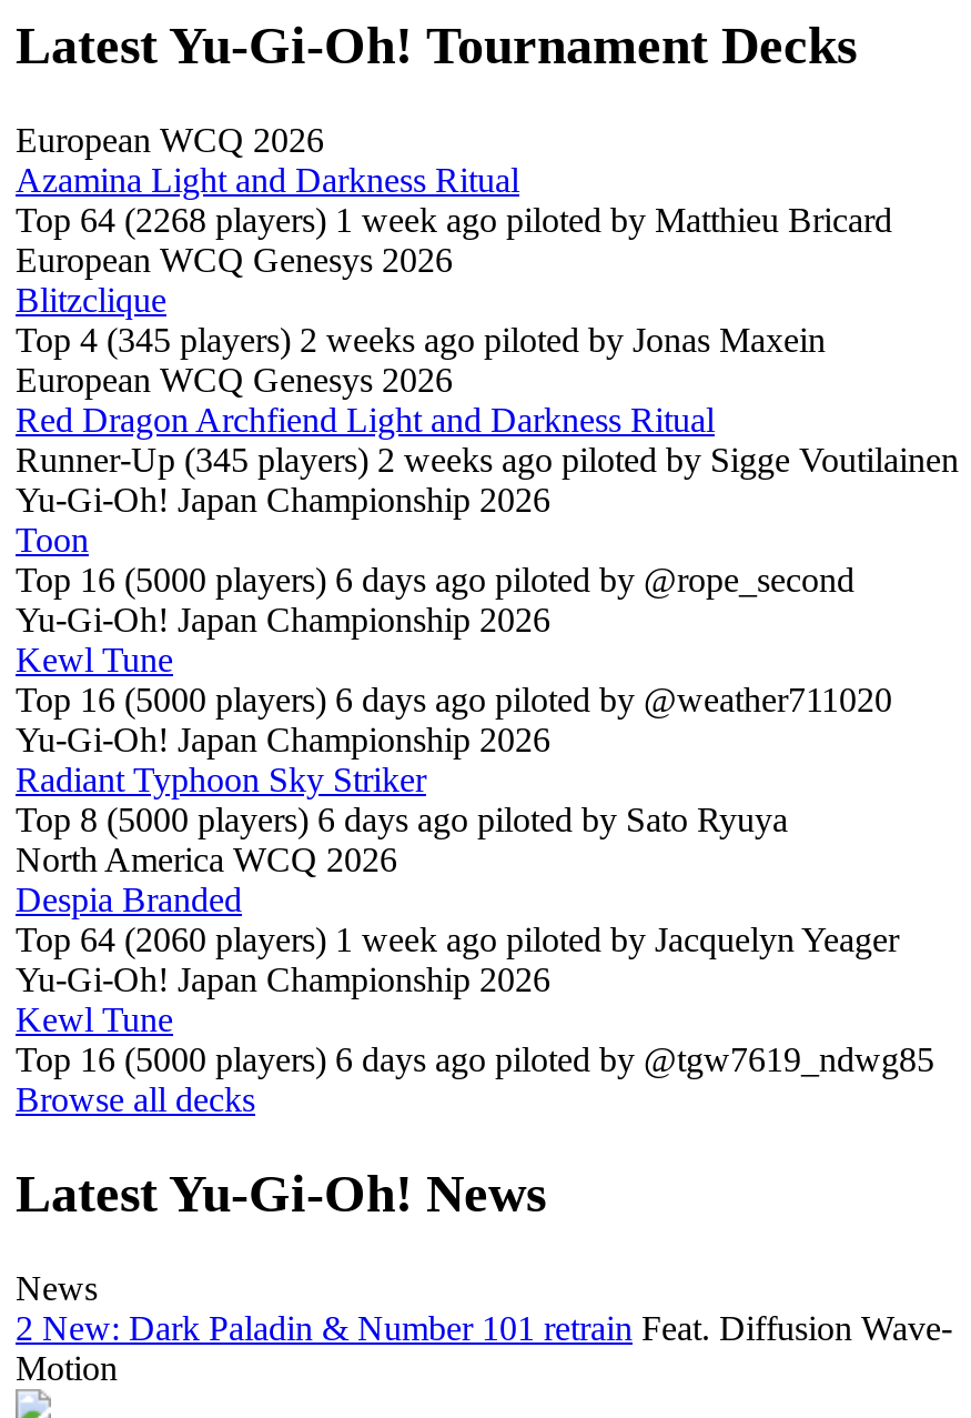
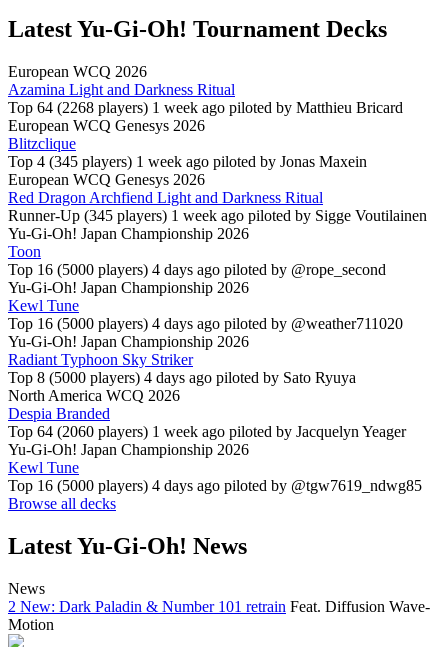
[16,321,826,359] Top 4 (345 players) 2 weeks ago piloted by Jonas Maxein -> [8,153,367,170] Top 4 (345 players) 1 week ago piloted by Jonas Maxein
[16,441,959,479] Runner-Up (345 players) 2 weeks ago piloted by Sigge Voutilainen -> [8,207,427,224] Runner-Up (345 players) 1 week ago piloted by Sigge Voutilainen
[16,561,854,599] Top 16 (5000 players) 6 days ago piloted by @rope_second -> [8,261,386,278] Top 16 (5000 players) 4 days ago piloted by @rope_second
[16,681,892,718] Top 16 (5000 players) 6 days ago piloted by @weather711020 -> [8,315,403,332] Top 16 (5000 players) 4 days ago piloted by @weather711020
[16,801,788,838] Top 8 (5000 players) 6 days ago piloted by Sato Ryuya -> [8,369,356,386] Top 8 (5000 players) 4 days ago piloted by Sato Ryuya
[16,1040,934,1078] Top 16 (5000 players) 6 days ago piloted by @tgw7619_ndwg85 -> [8,477,422,494] Top 16 (5000 players) 4 days ago piloted by @tgw7619_ndwg85

